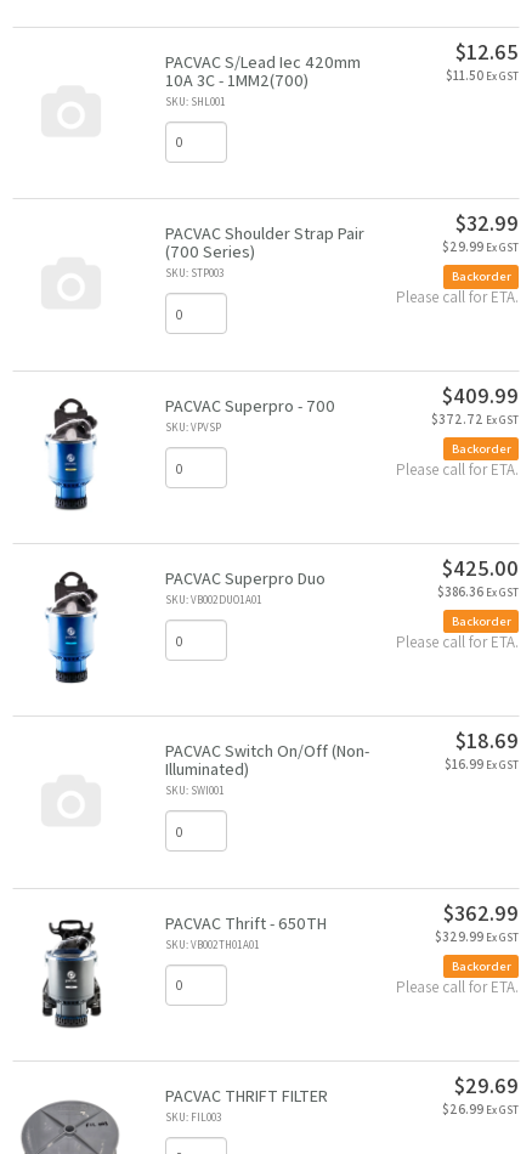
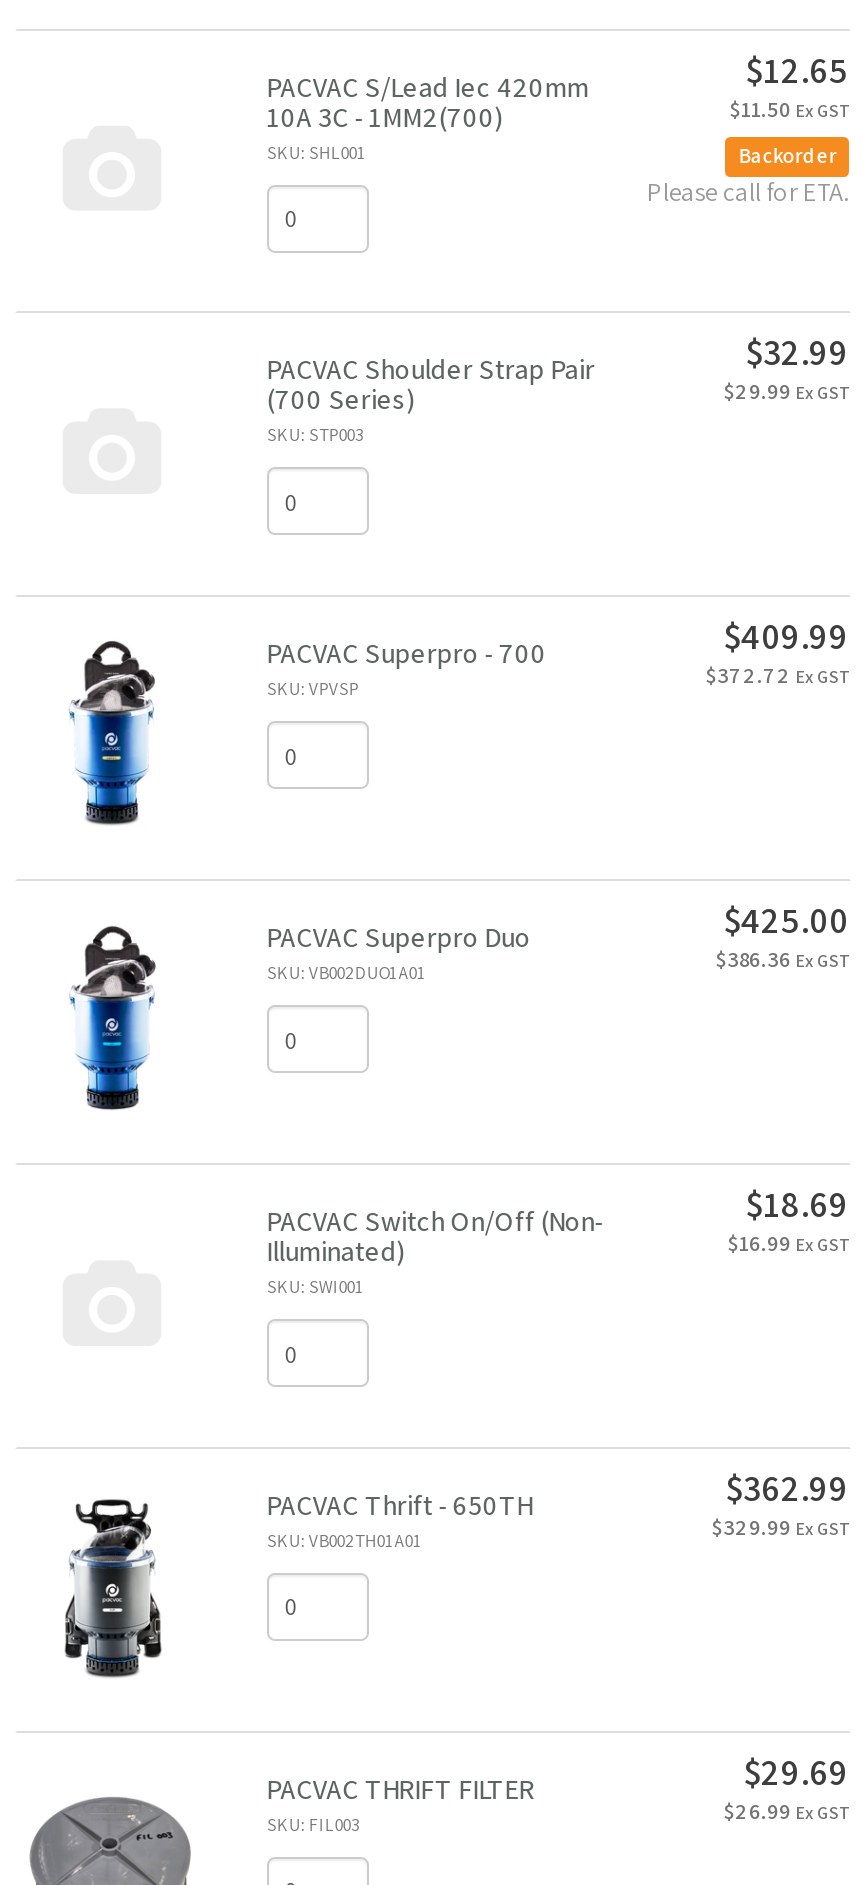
none -> [647,142,849,208] Backorder | Please call for ETA.
[396,268,519,308] Backorder | Please call for ETA. -> none
[396,440,519,480] Backorder | Please call for ETA. -> none
[396,612,519,653] Backorder | Please call for ETA. -> none
[396,957,519,997] Backorder | Please call for ETA. -> none

